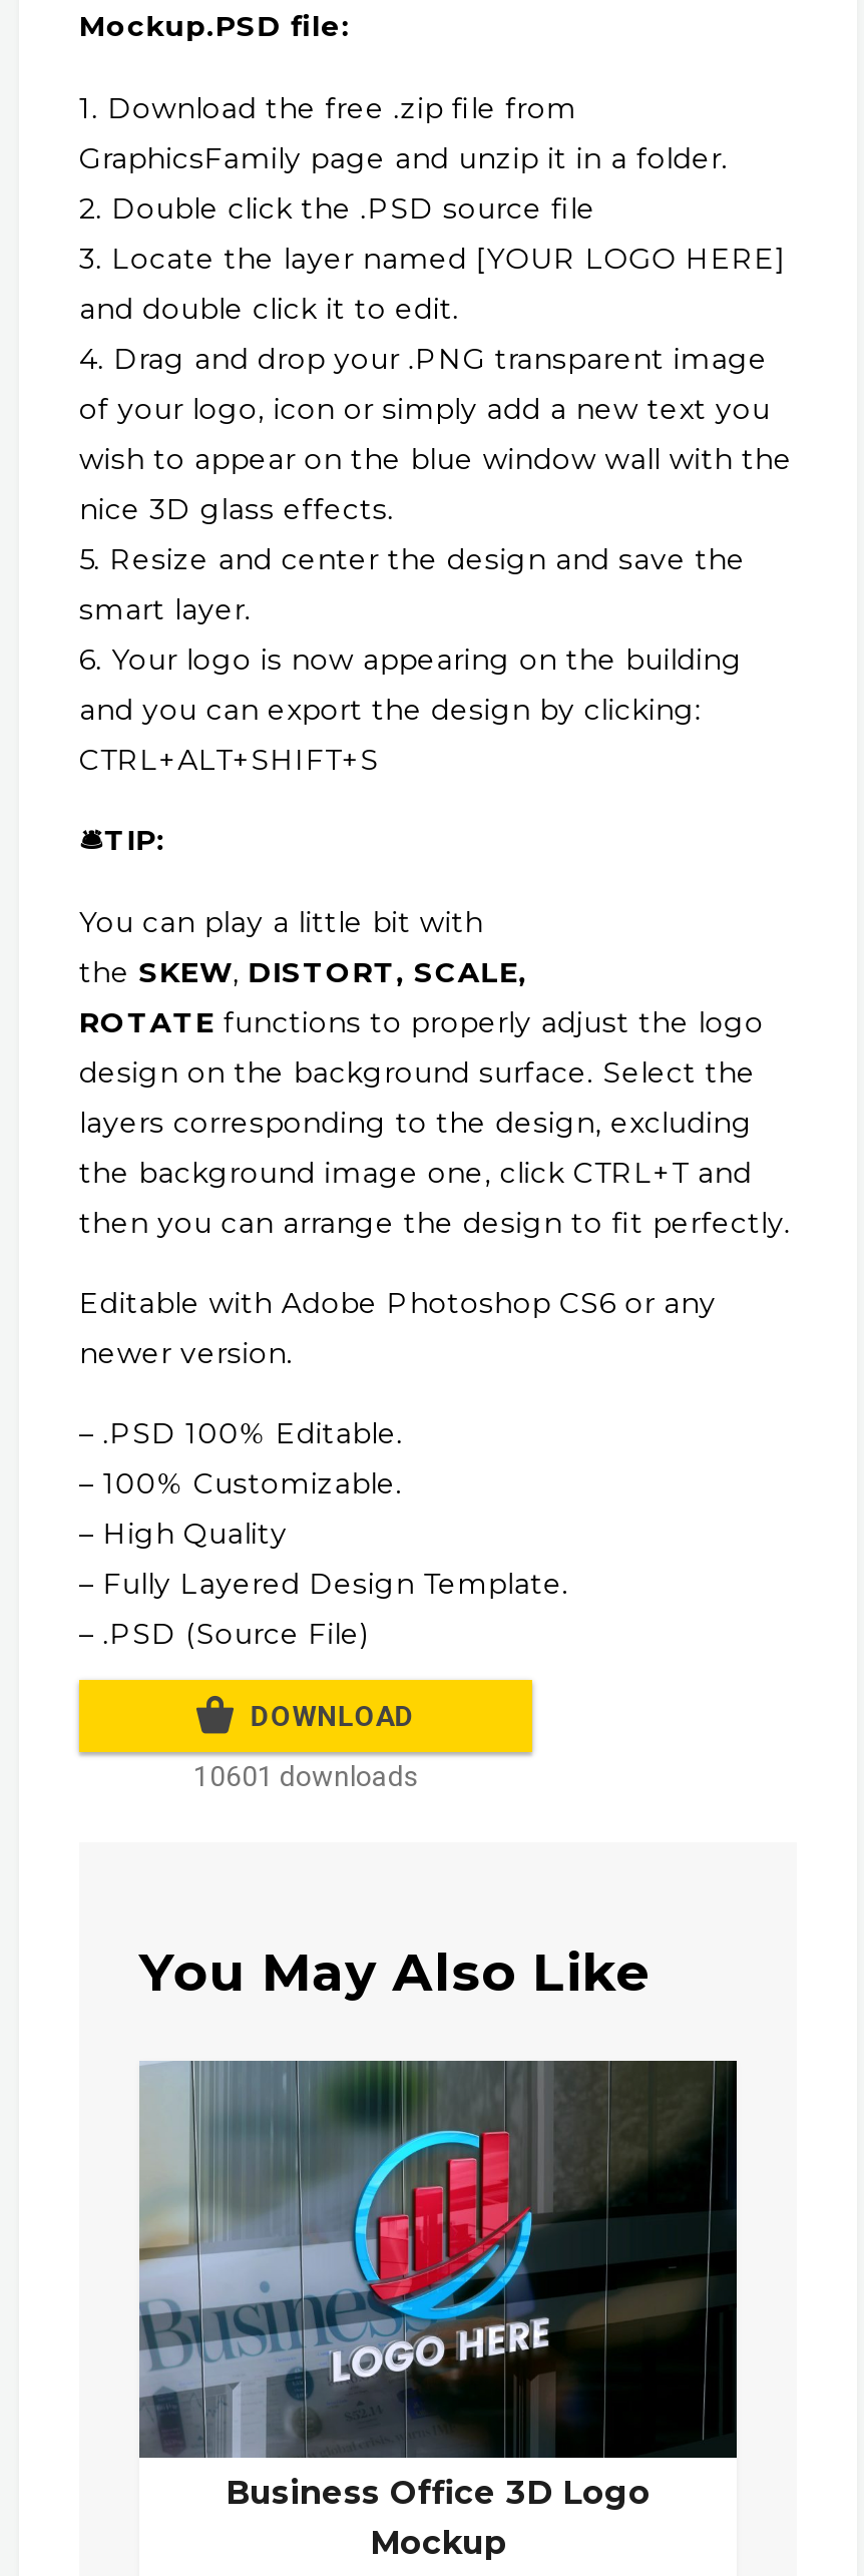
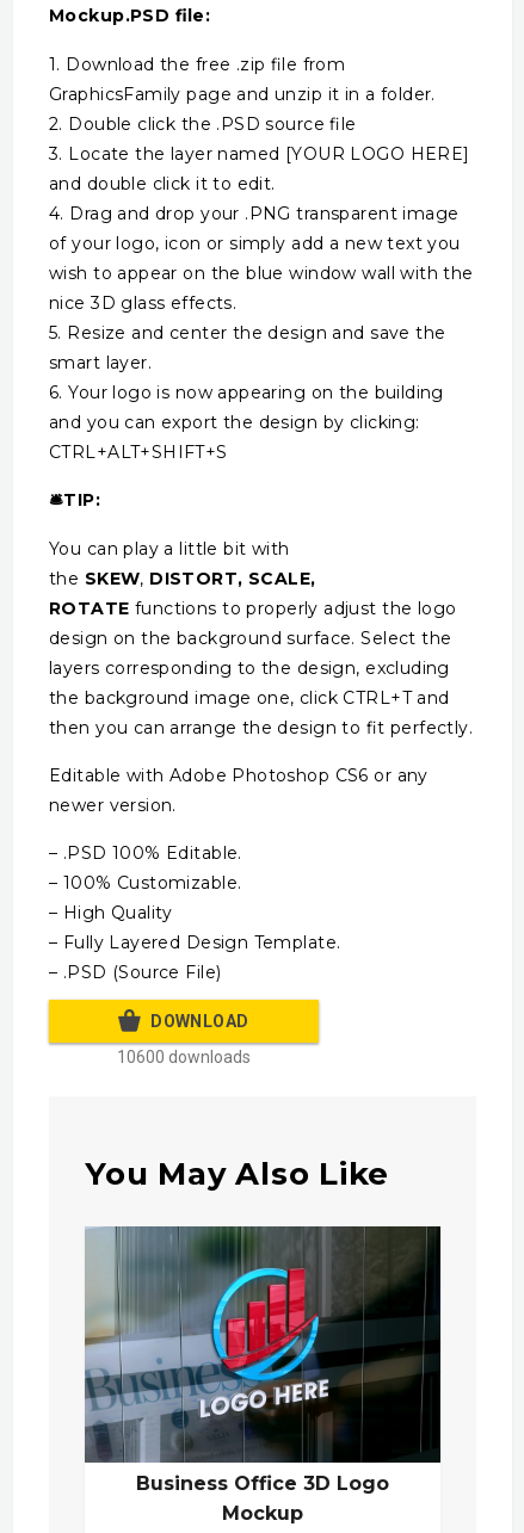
[193,1761,418,1793] 10601 downloads -> [117,1048,251,1067] 10600 downloads

